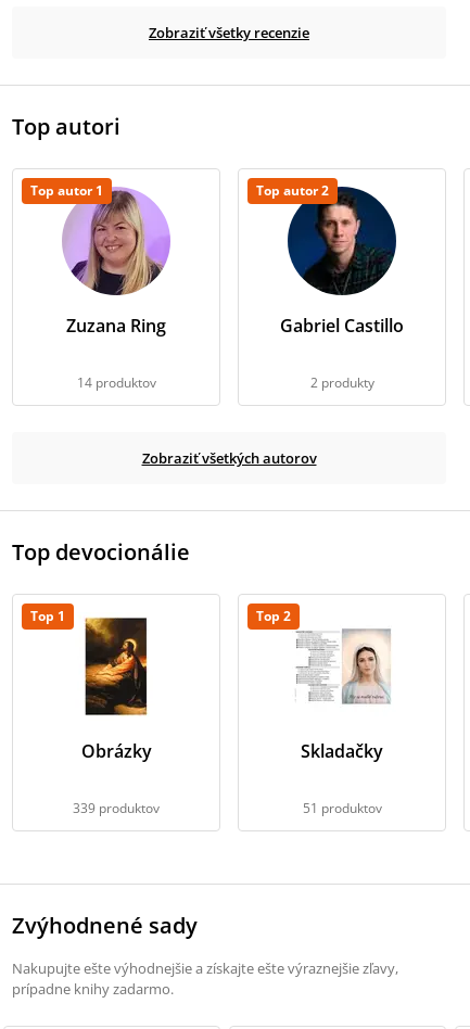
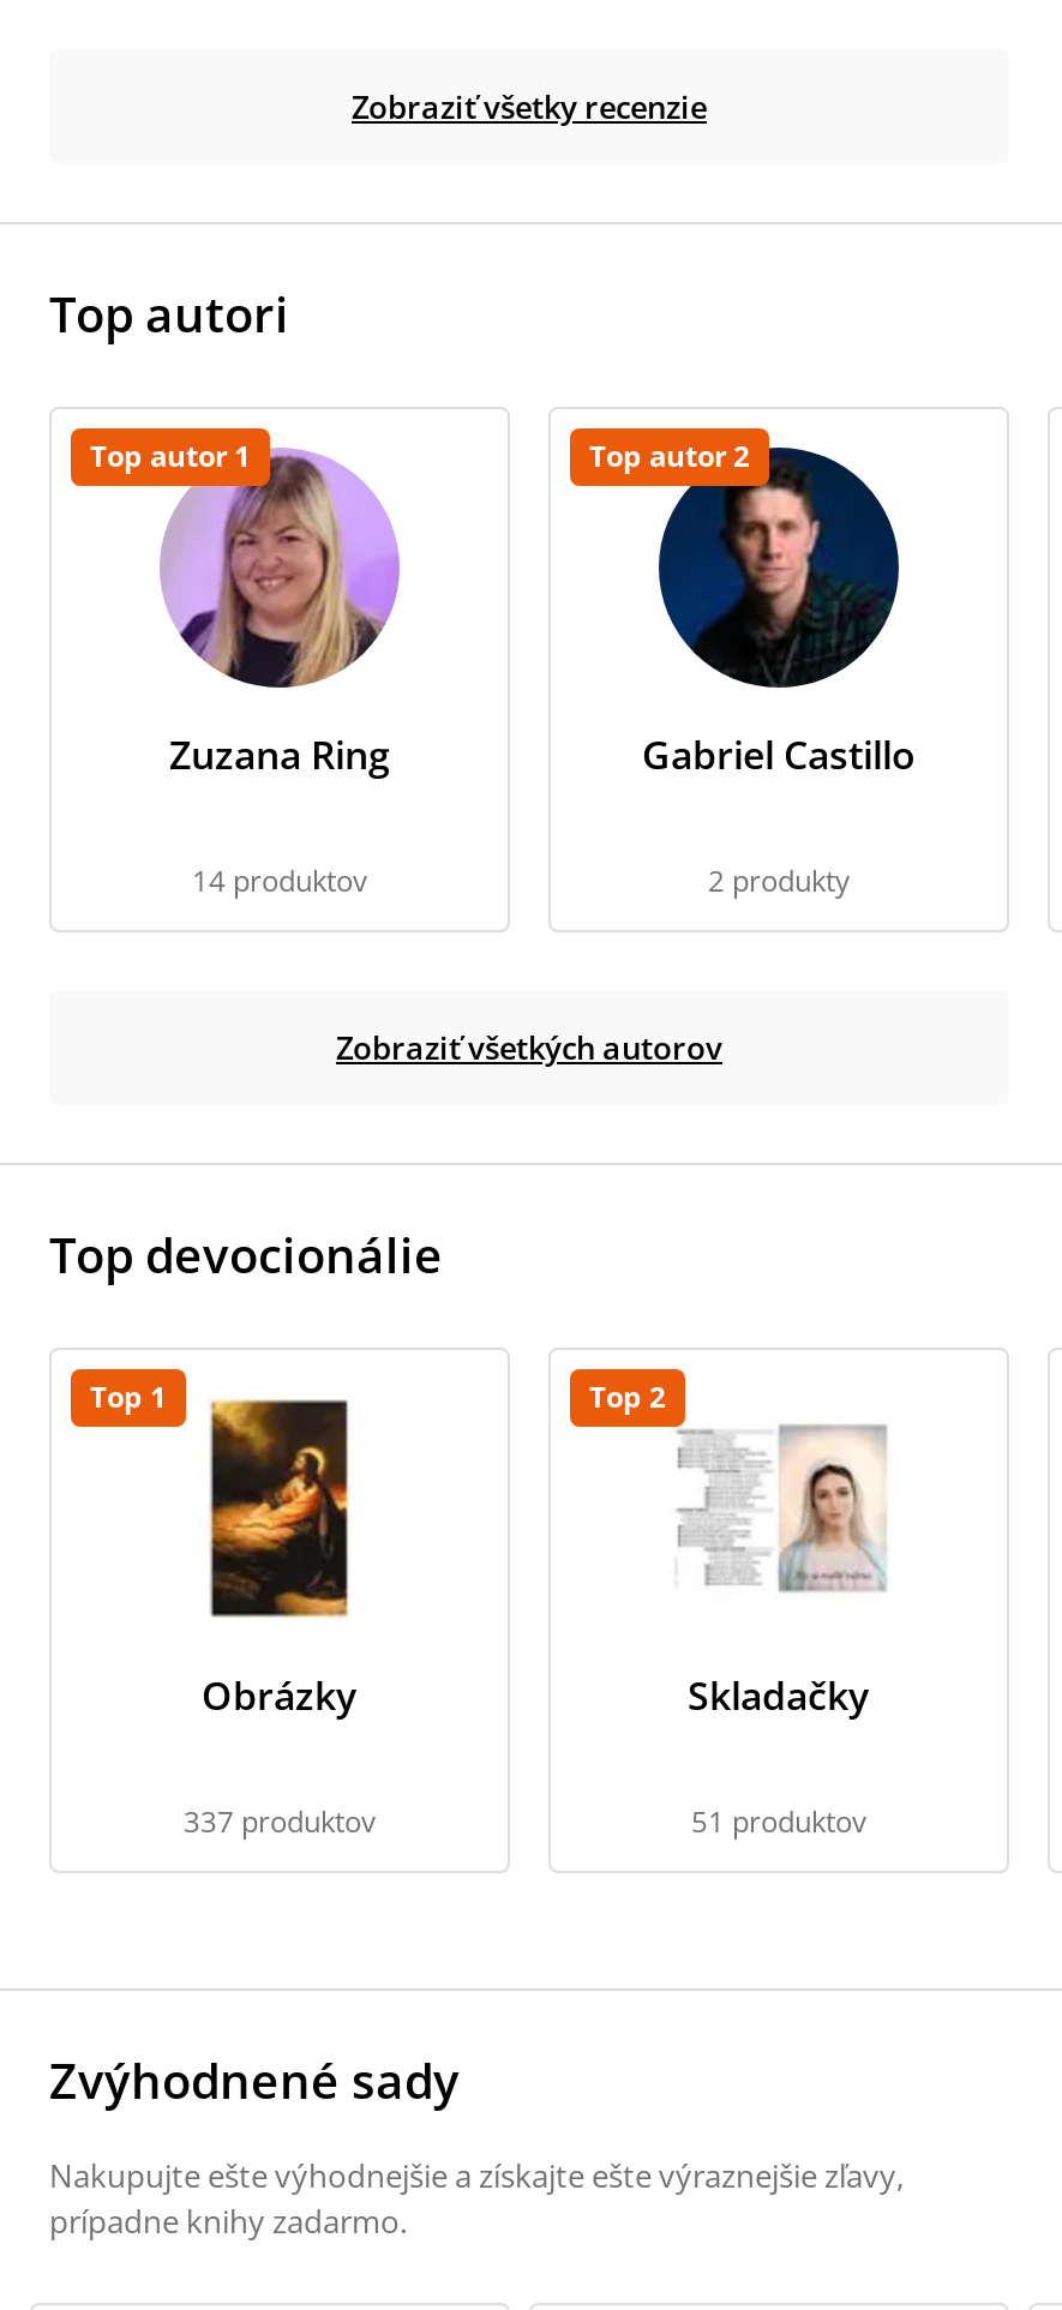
[73,799,160,817] 339 produktov -> [184,1801,376,1842] 337 produktov

